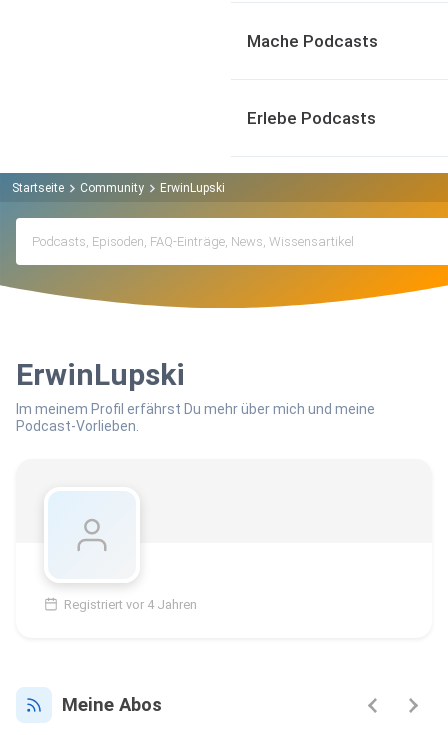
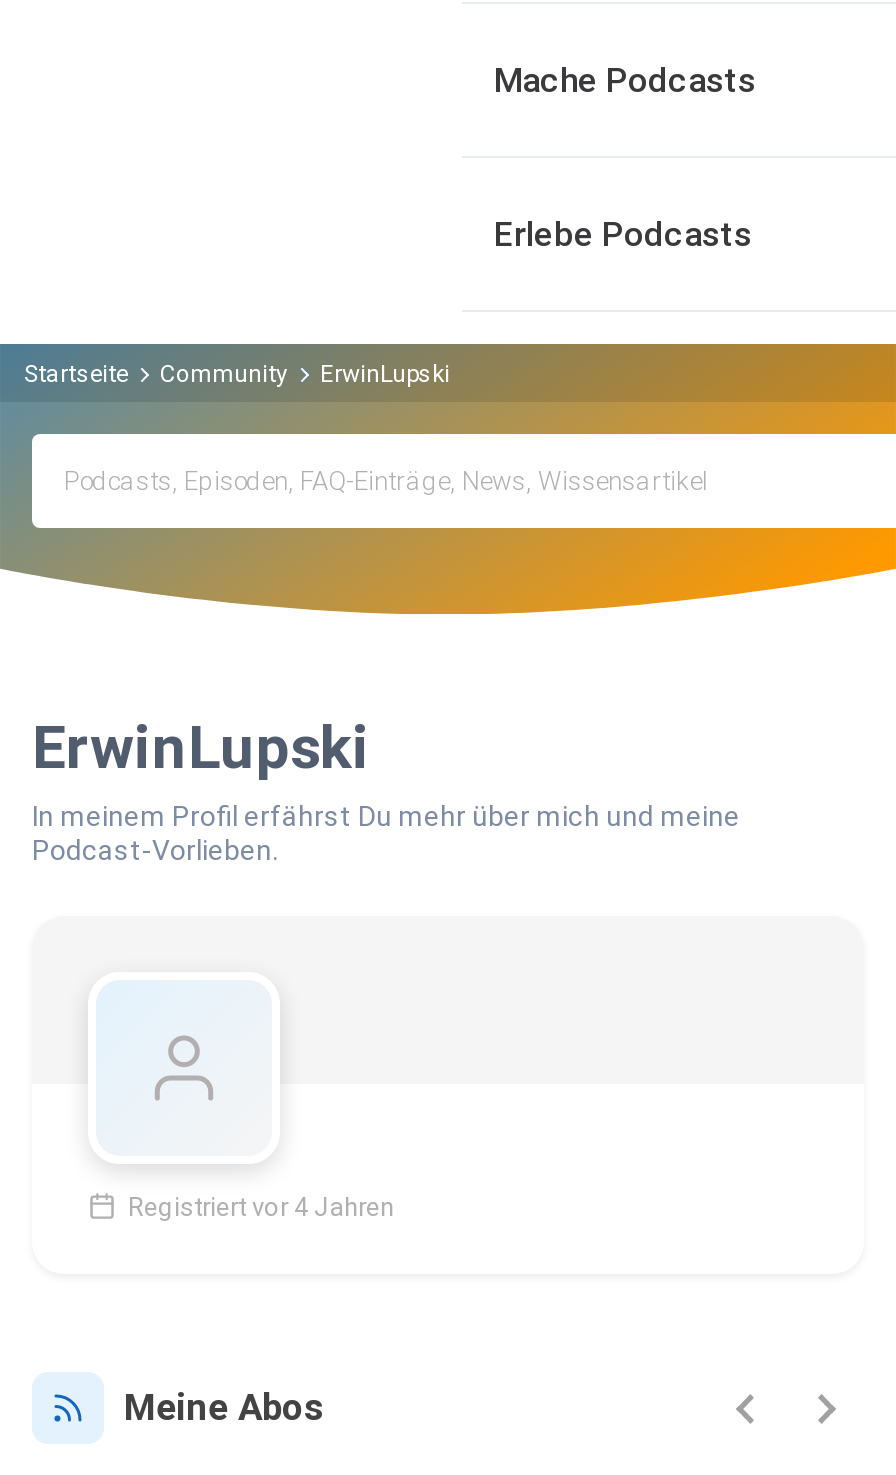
[16,401,375,417] Im meinem Profil erfährst Du mehr über mich und meine -> [32,800,740,832] In meinem Profil erfährst Du mehr über mich und meine

